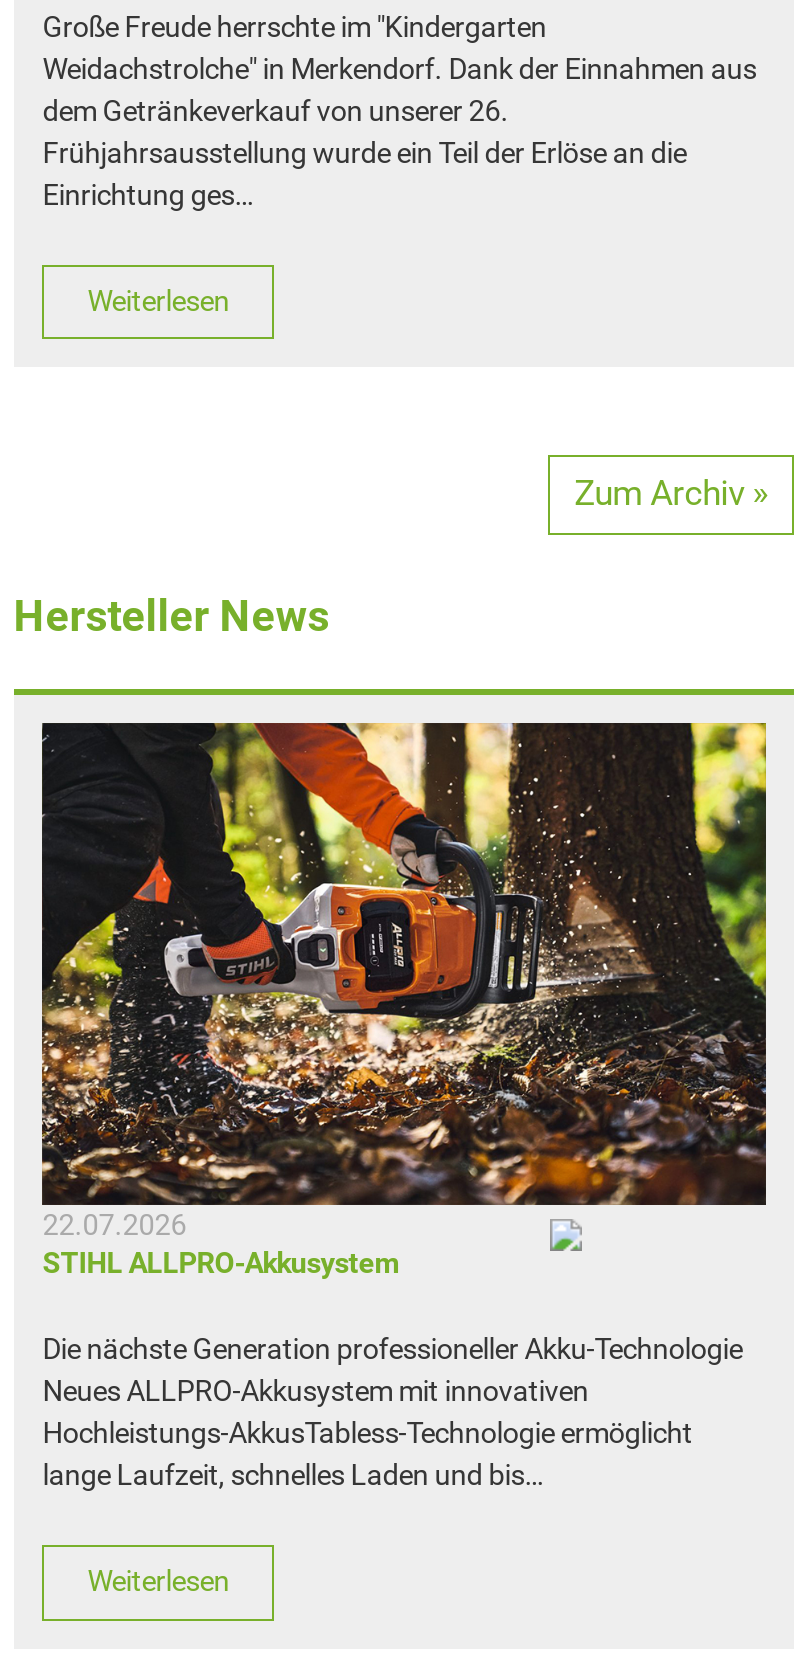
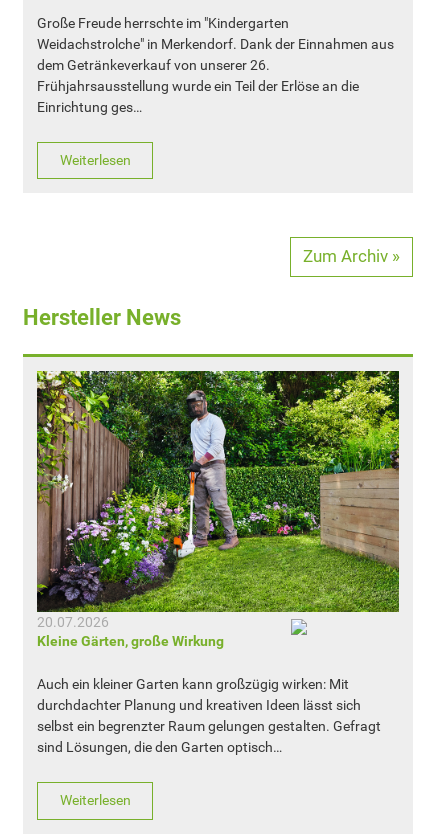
[40,721,768,1281] [image] | 22.07.2026 | STIHL ALLPRO-Akkusystem -> [36,370,400,650] [image] | 20.07.2026 | Kleine Gärten, große Wirkung
[42,1333,742,1493] Die nächste Generation professioneller Akku-Technologie | Neues ALLPRO-Akkusystem mit innovativen | Hochleistungs-AkkusTabless-Technologie ermöglicht | lange Laufzeit, schnelles Laden und bis… -> [37,676,381,756] Auch ein kleiner Garten kann großzügig wirken: Mit | durchdachter Planung und kreativen Ideen lässt sich | selbst ein begrenzter Raum gelungen gestalten. Gefragt | sind Lösungen, die den Garten optisch…

